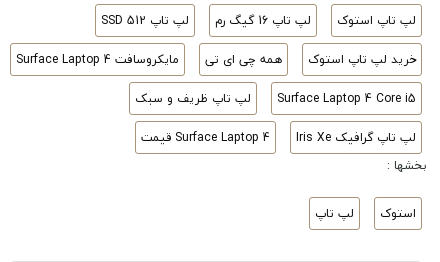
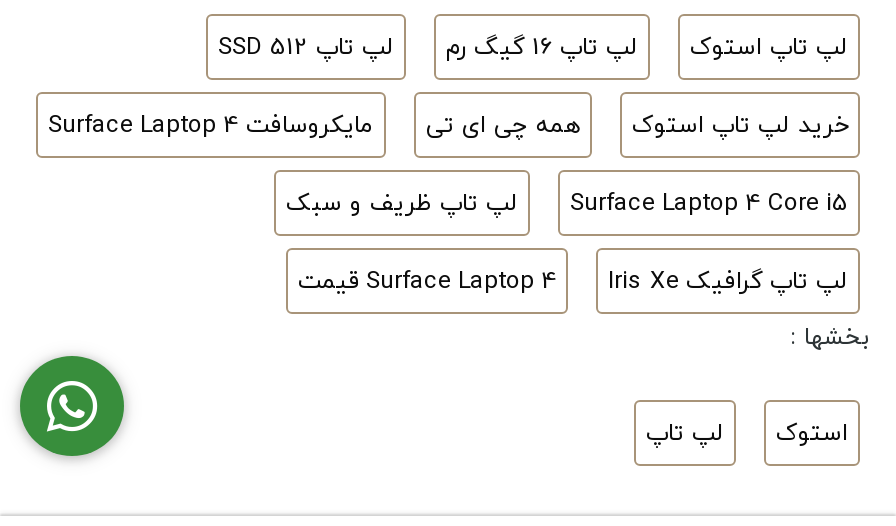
none -> [16,352,128,462] [image]

